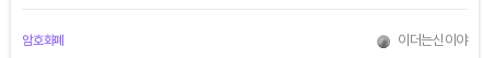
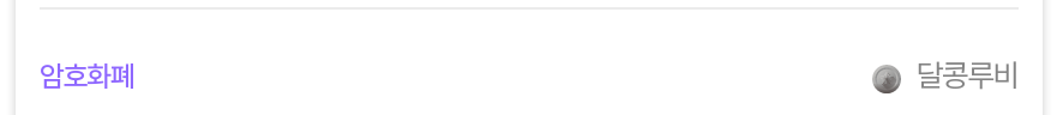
[398,32,468,48] 이더는신이야 -> [916,58,1019,94] 달콩루비

